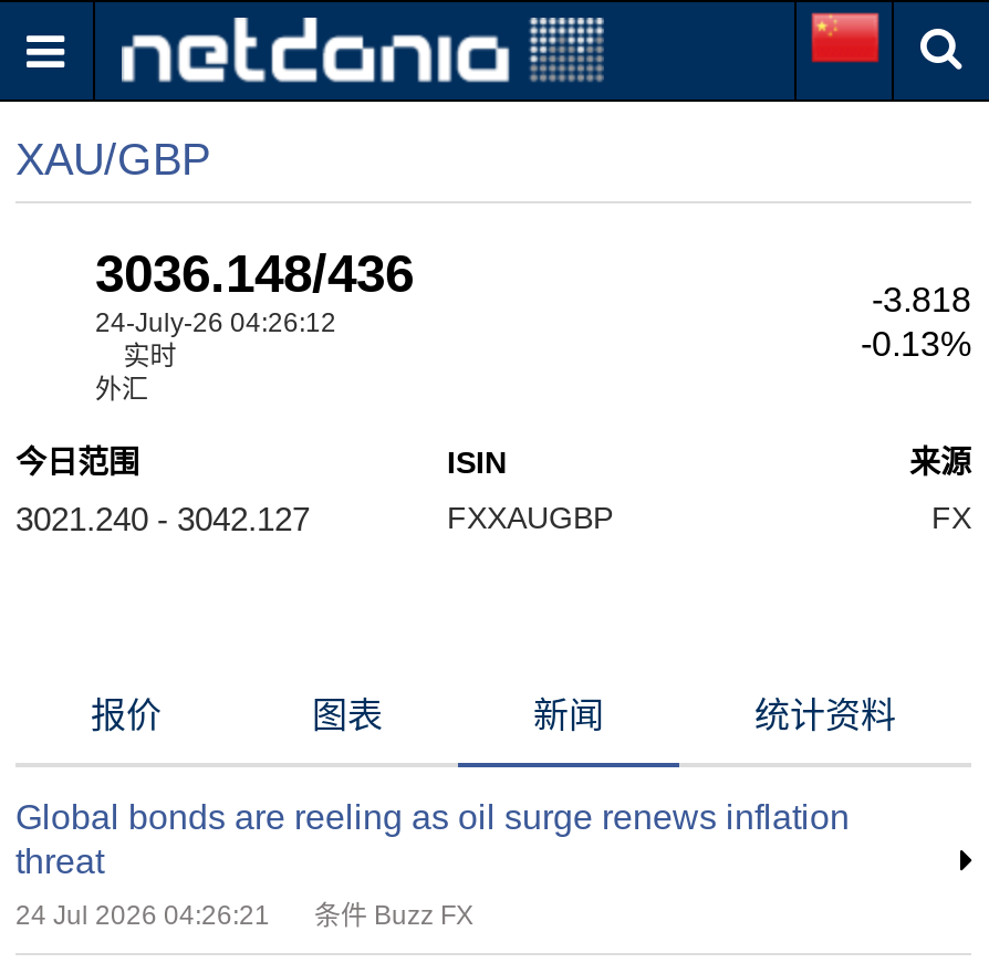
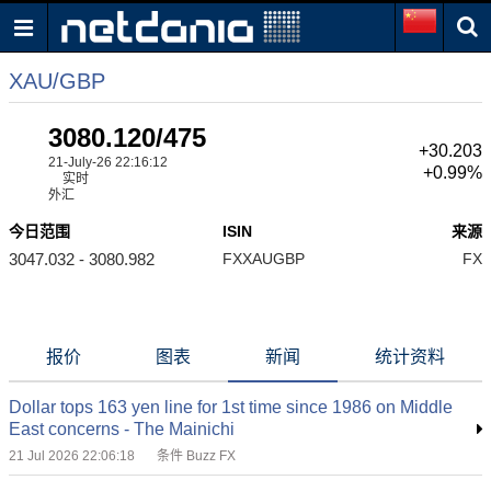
[95,243,414,338] 3036.148/436 | 24-July-26 04:26:12 -> [48,123,206,170] 3080.120/475 | 21-July-26 22:16:12
[872,281,971,318] -3.818 -> [419,141,482,160] +30.203
[861,325,971,363] -0.13% -> [423,163,482,182] +0.99%
[15,500,310,537] 3021.240 - 3042.127 -> [9,250,155,268] 3047.032 - 3080.982
[15,798,850,880] Global bonds are reeling as oil surge renews inflation | threat -> [9,398,453,438] Dollar tops 163 yen line for 1st time since 1986 on Middle | East concerns - The Mainichi
[15,900,473,930] 24 Jul 2026 04:26:21 条件 Buzz FX -> [9,448,236,463] 21 Jul 2026 22:06:18 条件 Buzz FX

